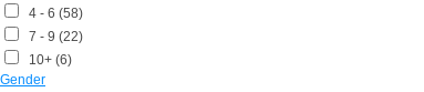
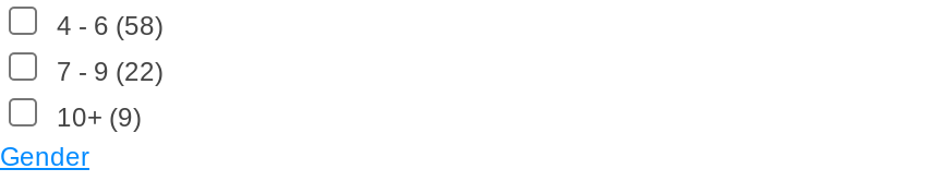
[22,52,72,67] 10+ (6) -> [44,102,142,133] 10+ (9)

